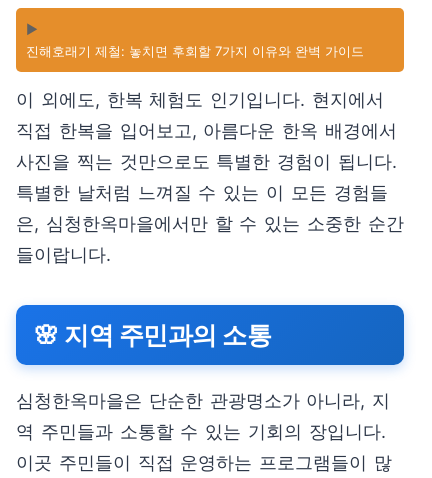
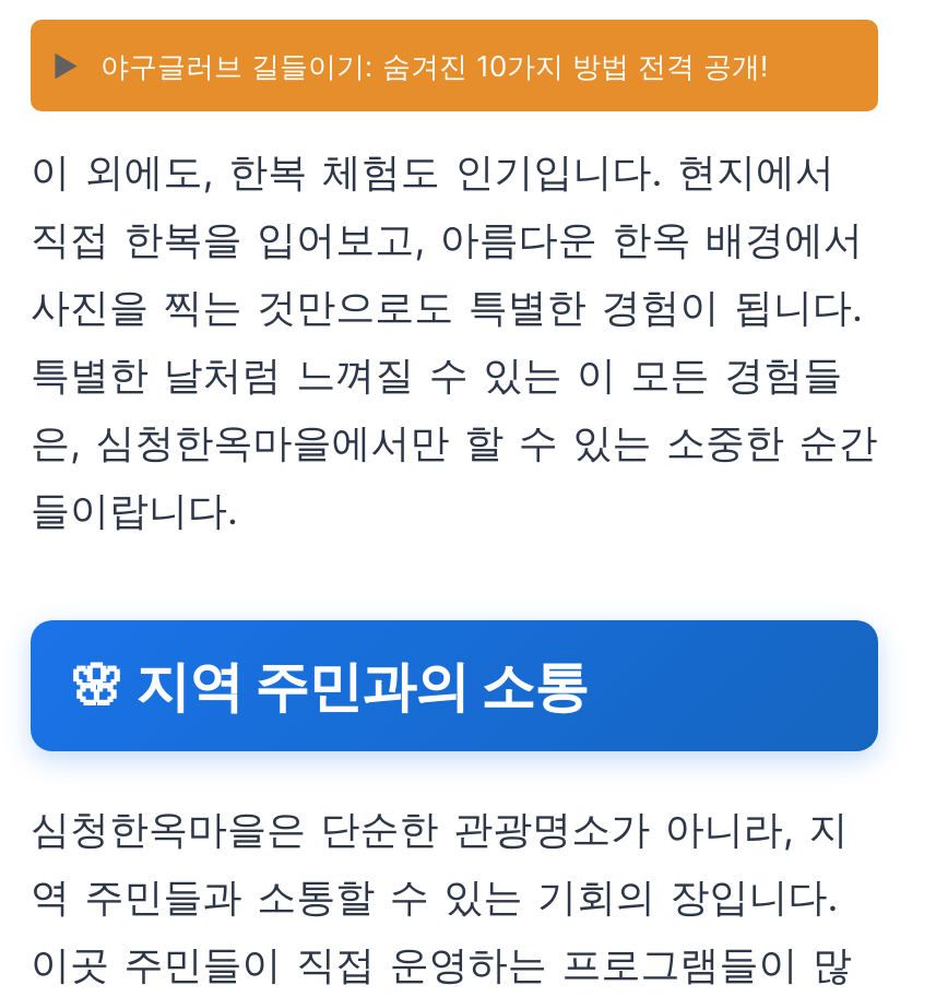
[26,43,364,59] 진해호래기 제철: 놓치면 후회할 7가지 이유와 완벽 가이드 -> [100,48,769,83] 야구글러브 길들이기: 숨겨진 10가지 방법 전격 공개!

